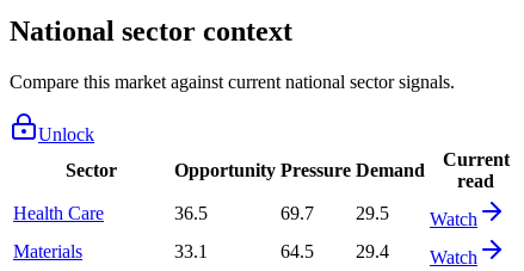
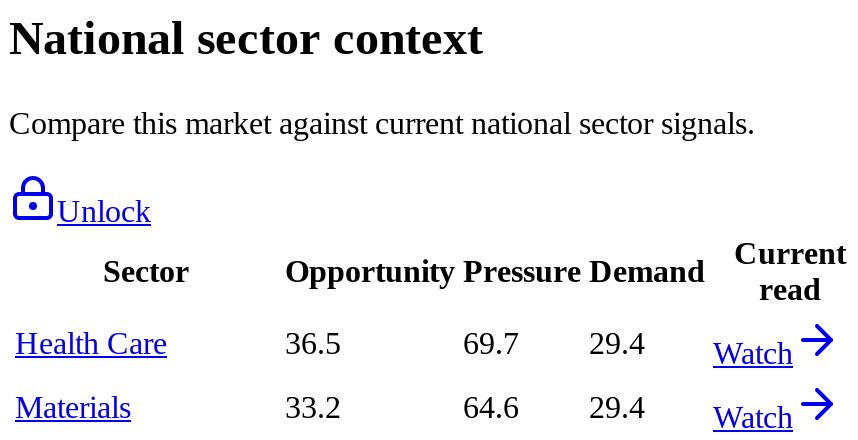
[356,203,477,229] 29.5 Watch -> [589,325,793,369] 29.4 Watch
[174,241,208,261] 33.1 -> [285,389,341,423] 33.2
[281,241,314,261] 64.5 -> [463,389,519,423] 64.6

